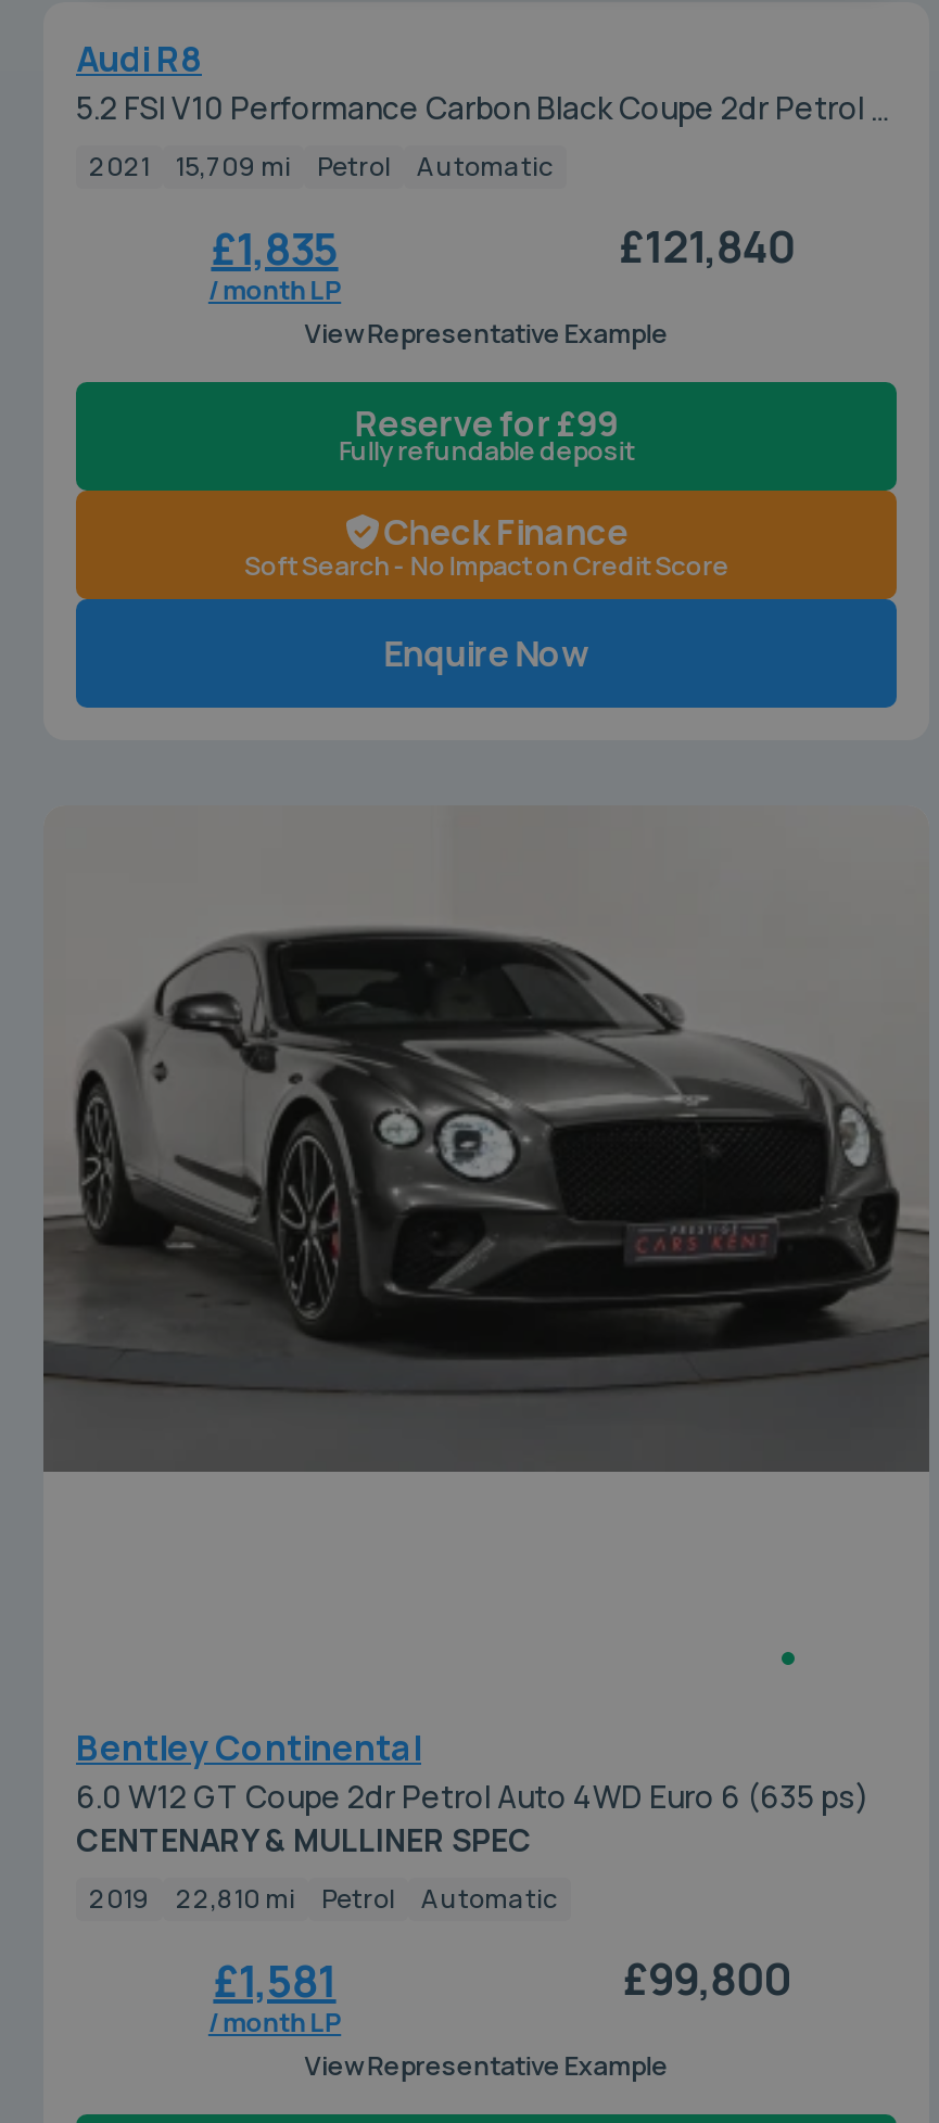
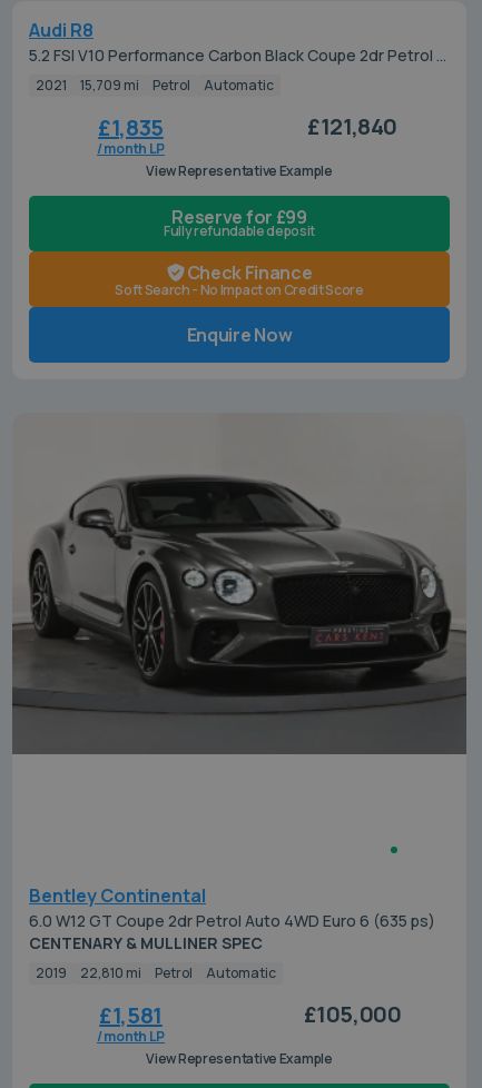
[623,1950,790,2009] £99,800 -> [303,999,401,1029] £105,000

